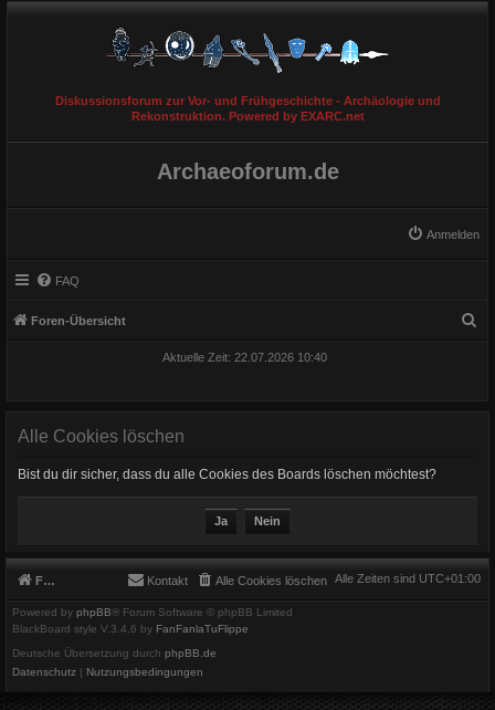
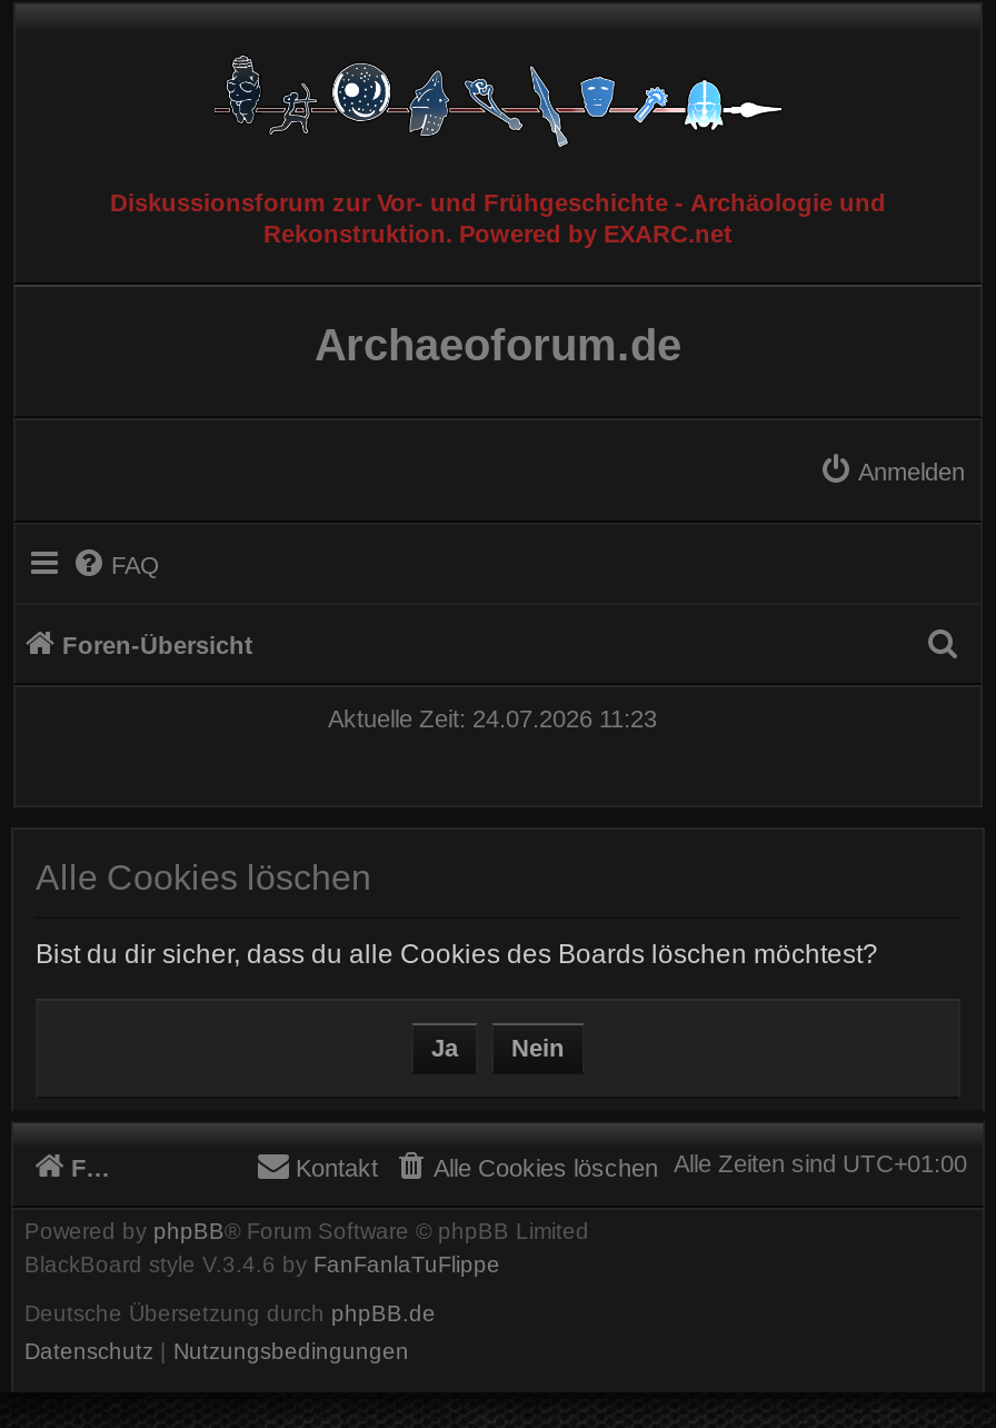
[162,350,327,364] Aktuelle Zeit: 22.07.2026 10:40 -> [328,705,657,732] Aktuelle Zeit: 24.07.2026 11:23

